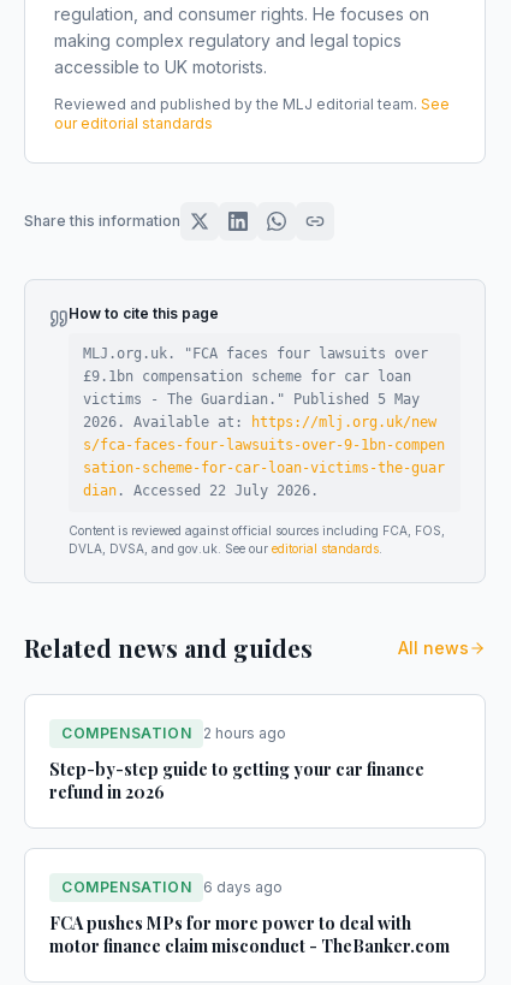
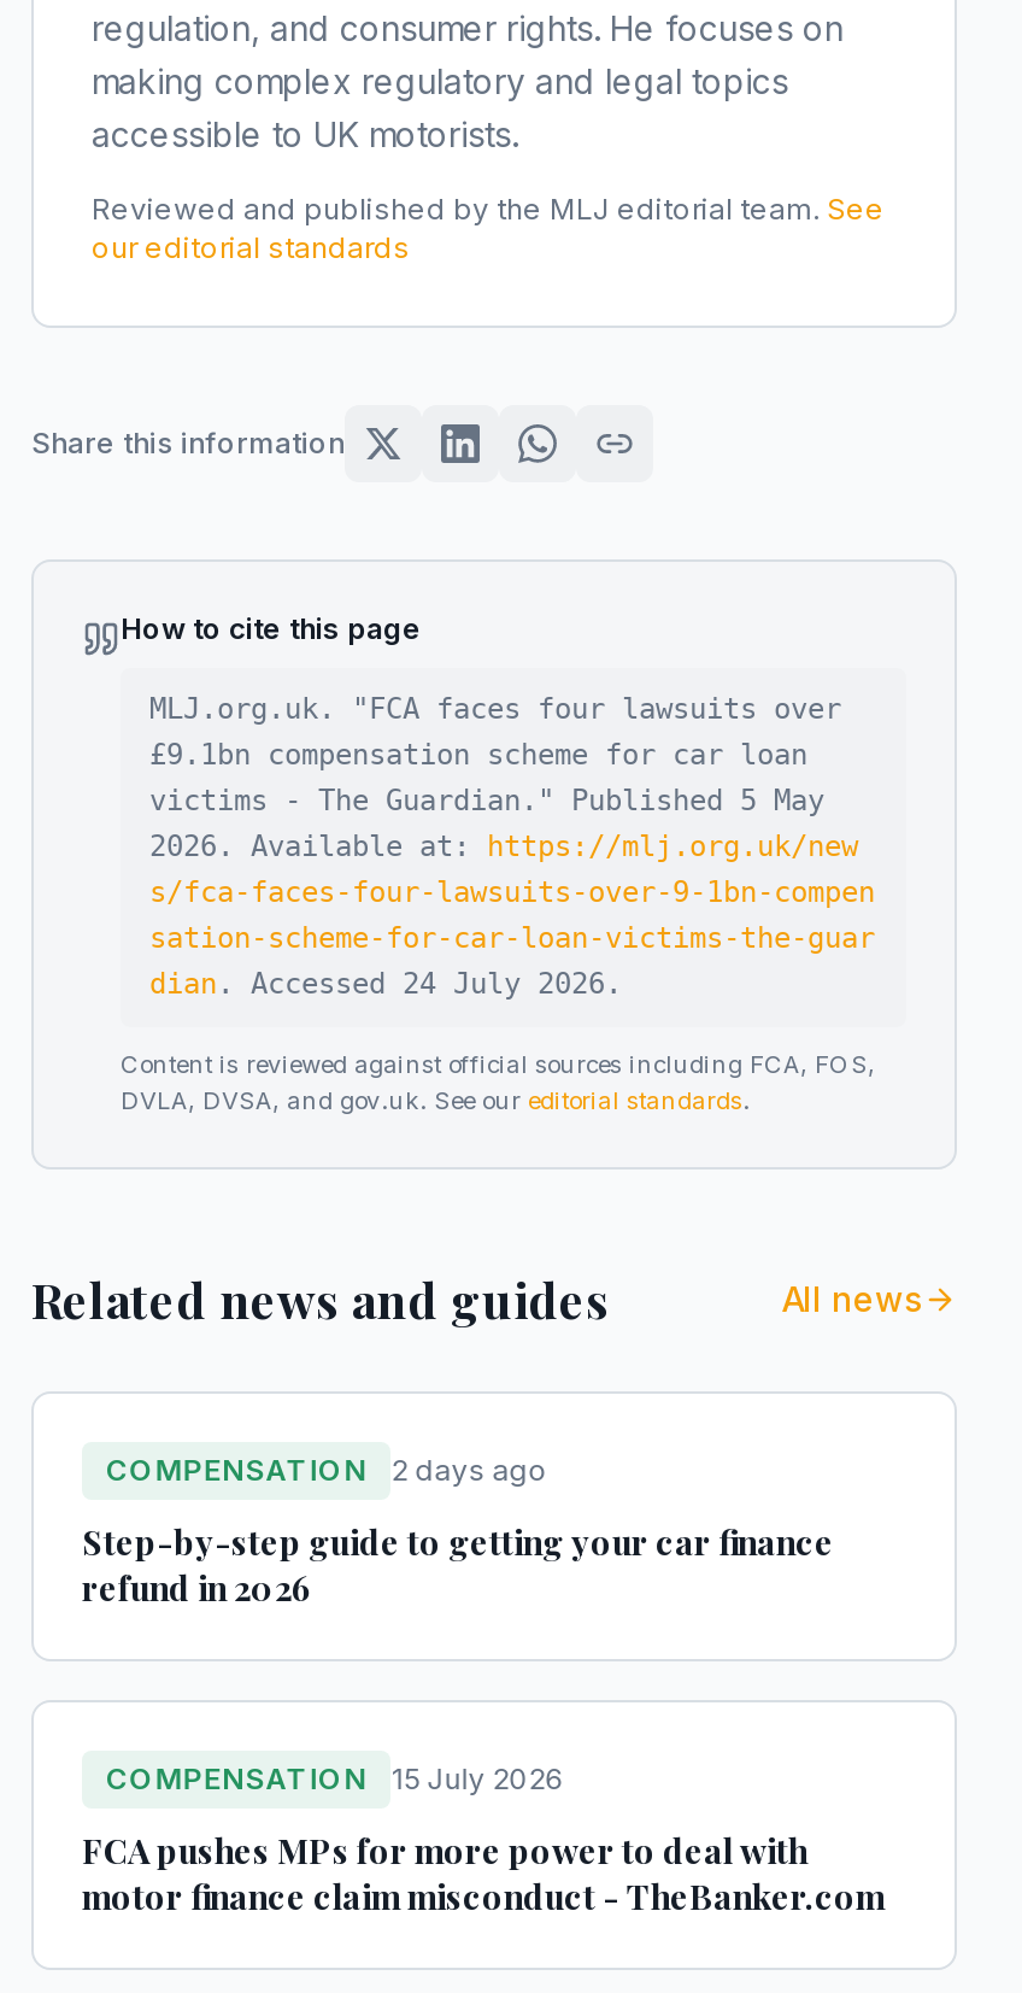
[83,482,319,499] dian. Accessed 22 July 2026. -> [149,967,622,1001] dian. Accessed 24 July 2026.
[61,724,286,742] COMPENSATION 2 hours ago -> [106,1452,548,1488] COMPENSATION 2 days ago
[61,878,283,896] COMPENSATION 6 days ago -> [106,1760,565,1796] COMPENSATION 15 July 2026

